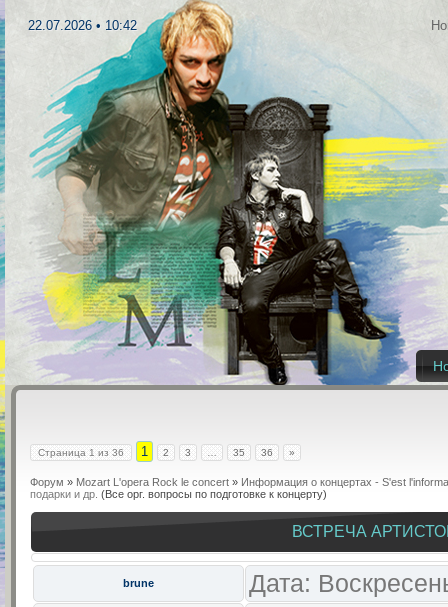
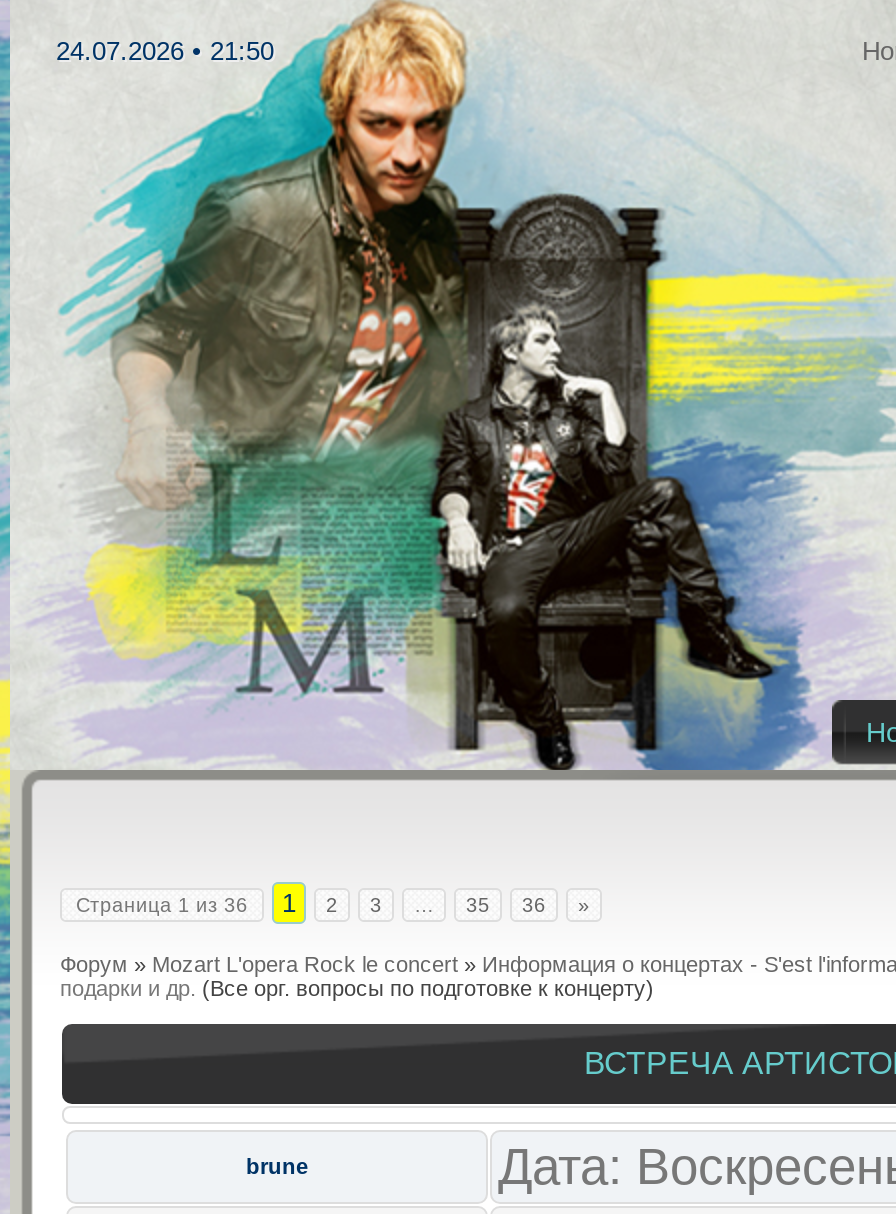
[28,18,137,33] 22.07.2026 • 10:42 -> [56,36,274,66] 24.07.2026 • 21:50

